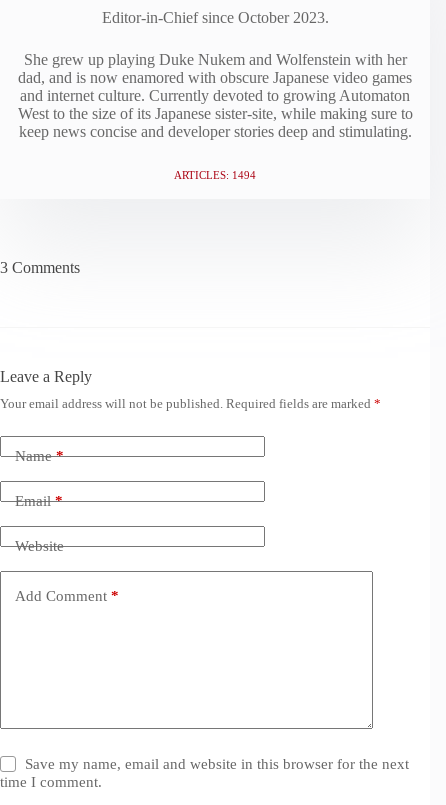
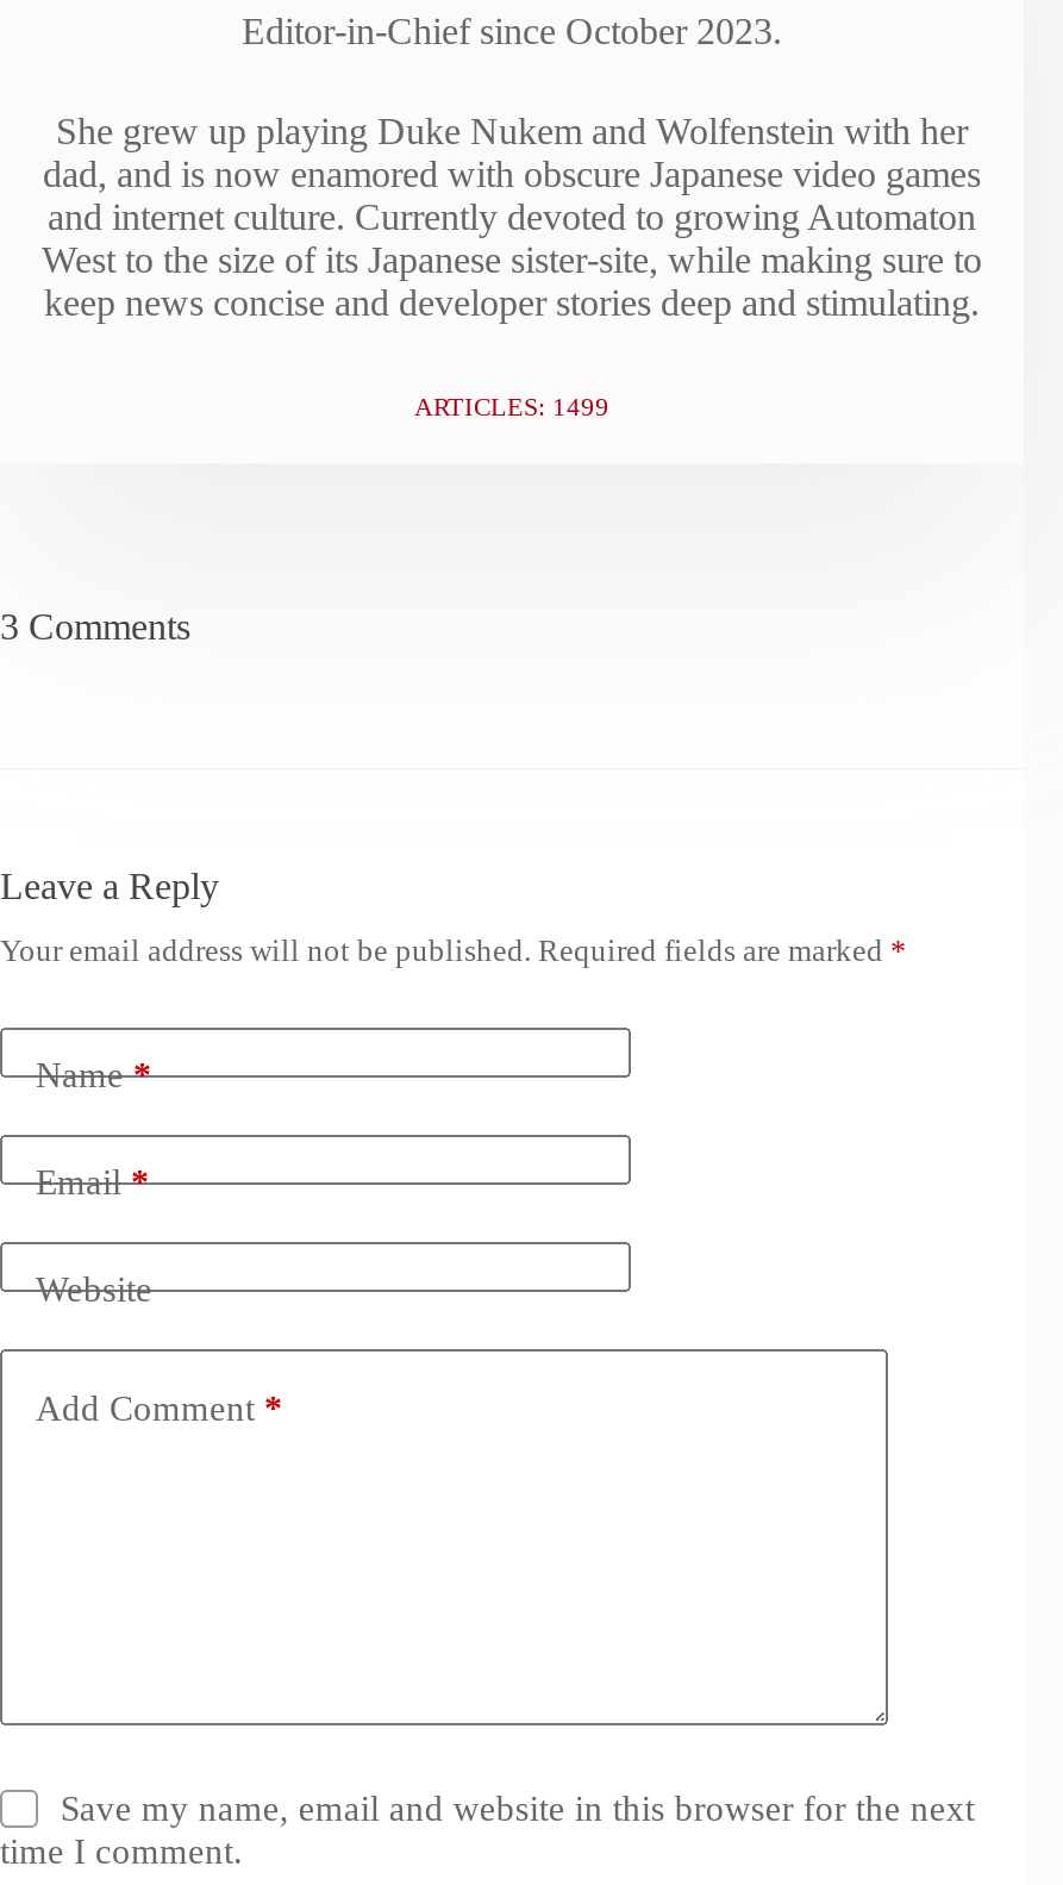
[174,169,256,181] ARTICLES: 1494 -> [414,392,609,420] ARTICLES: 1499

